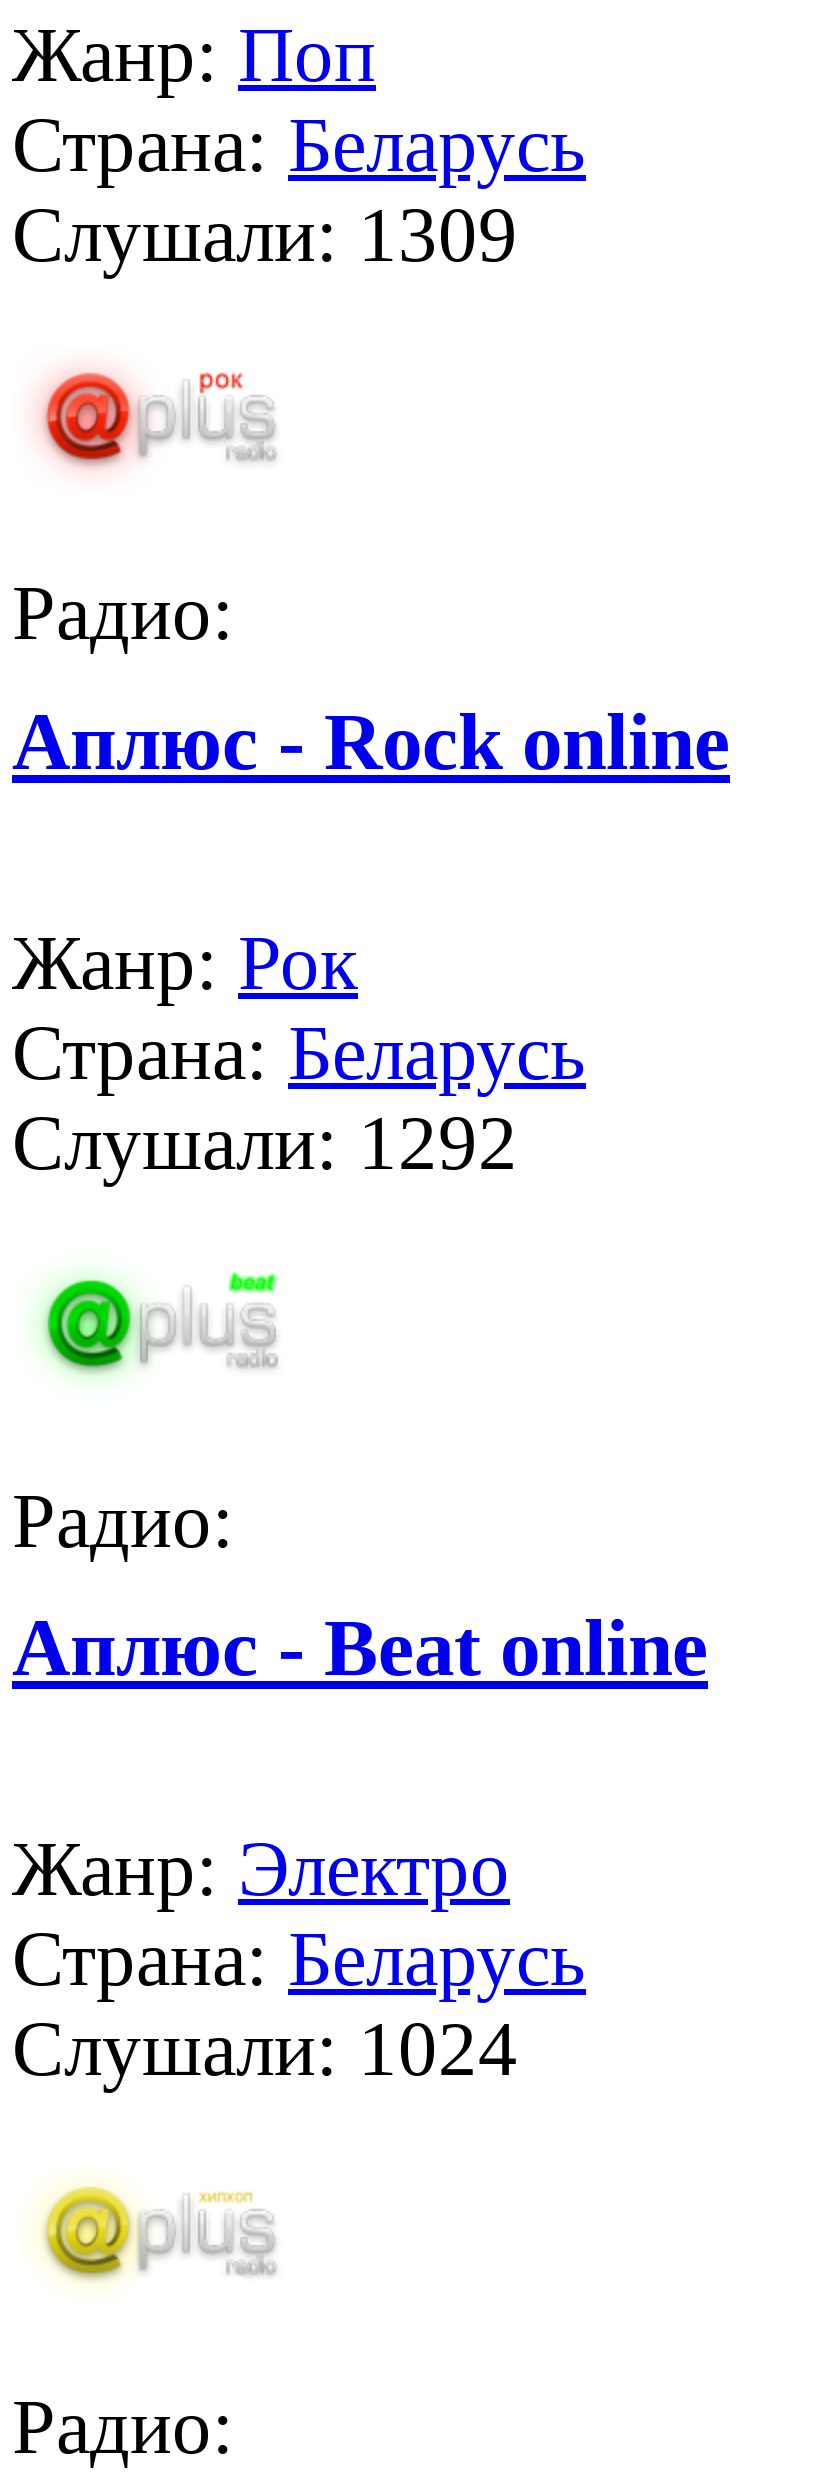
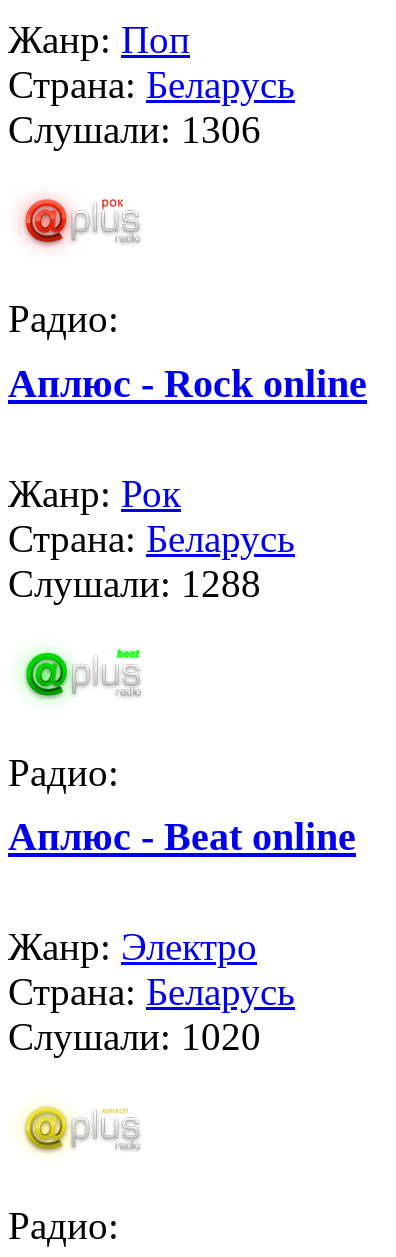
[12,191,518,277] Слушали: 1309 -> [8,108,261,151] Слушали: 1306
[12,1098,518,1184] Слушали: 1292 -> [8,562,261,605] Слушали: 1288
[12,2005,518,2091] Слушали: 1024 -> [8,1015,261,1058] Слушали: 1020

